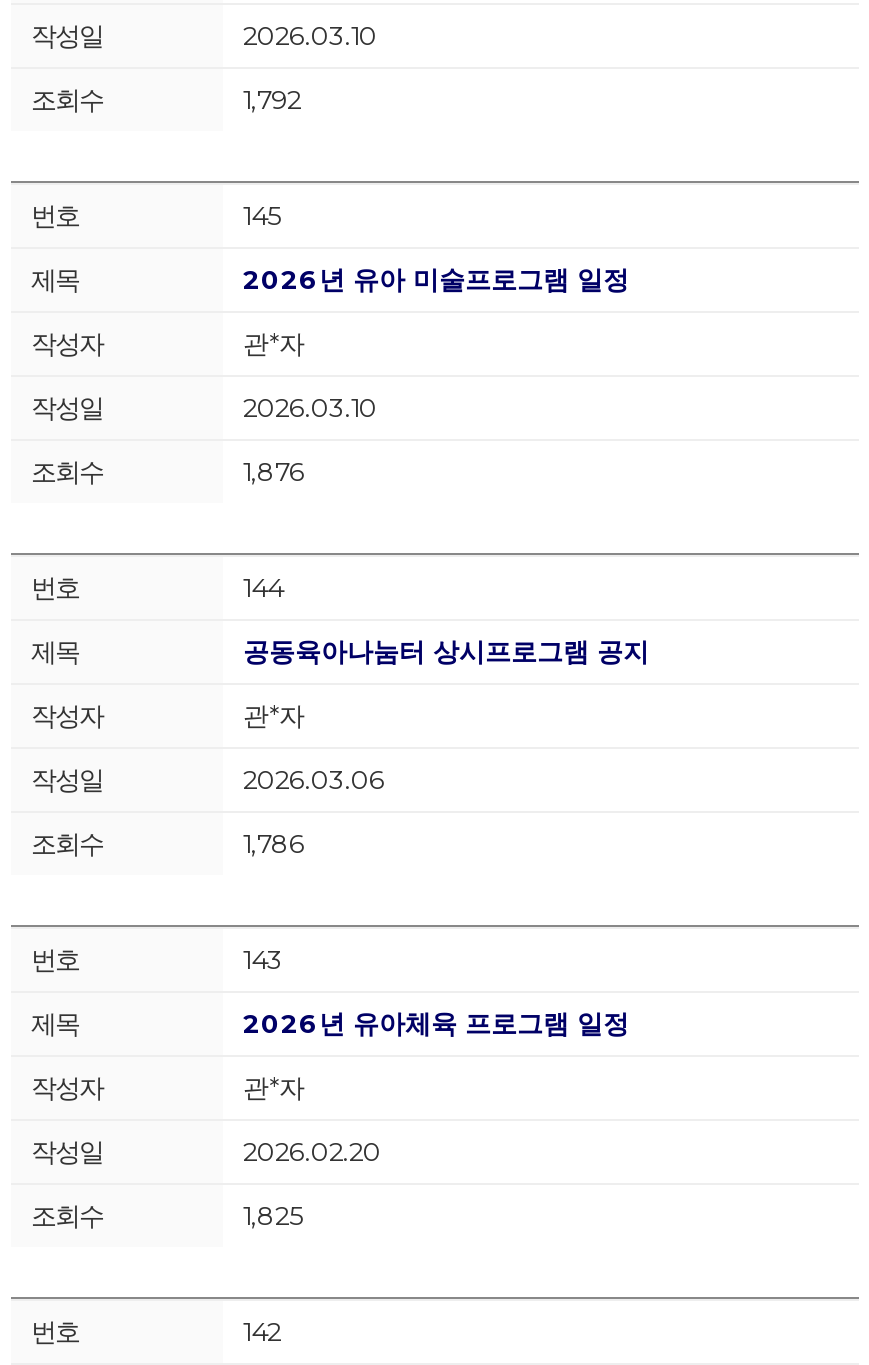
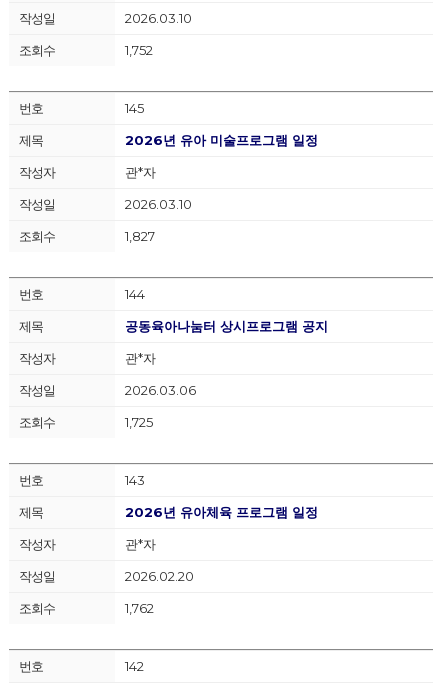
[243,82,301,114] 1,792 -> [125,42,153,58] 1,752
[243,454,305,486] 1,876 -> [125,228,155,244] 1,827
[243,826,305,858] 1,786 -> [125,414,153,430] 1,725
[243,1198,303,1230] 1,825 -> [125,600,154,616] 1,762

